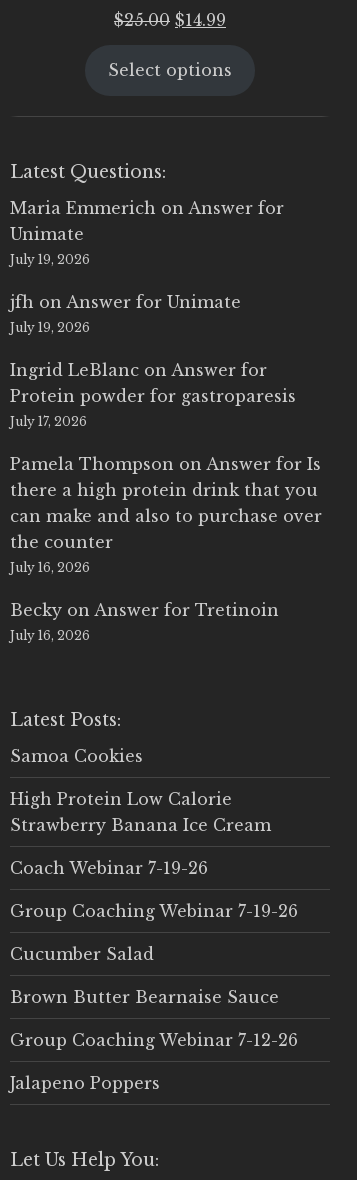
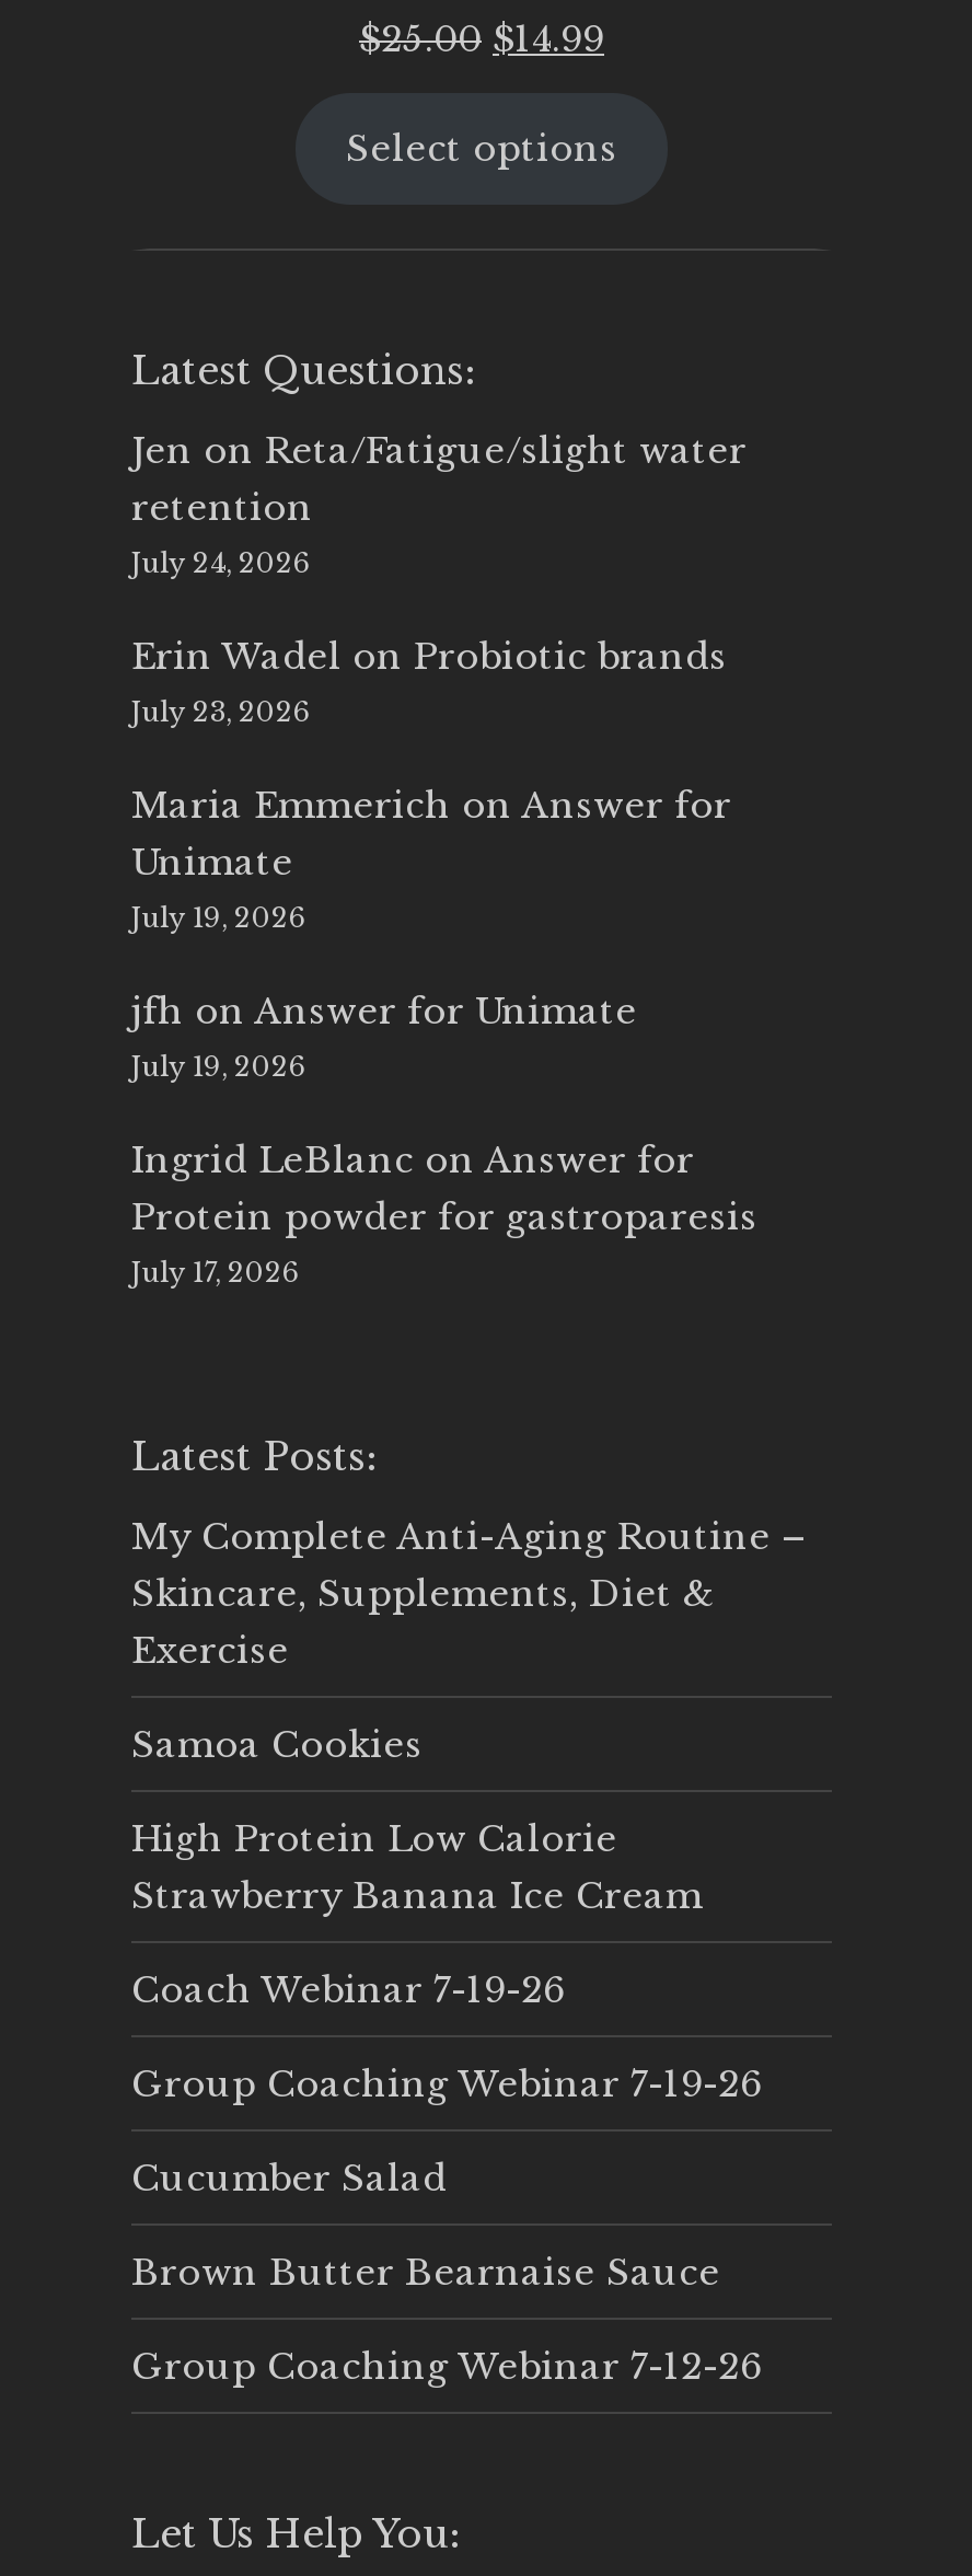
none -> [131,428,747,728] Jen on Reta/Fatigue/slight water | retention | July 24, 2026 | Erin Wadel on Probiotic brands | July 23, 2026
moved [10,198,296,429] -> [131,783,757,1289]: Maria Emmerich on Answer for | Unimate | July 19, 2026 | jfh on Answer for Unimate | July 19, 2026 | Ingrid LeBlanc on Answer for | Protein powder for gastroparesis | July 17, 2026
[10,454,322,643] Pamela Thompson on Answer for Is | there a high protein drink that you | can make and also to purchase over | the counter | July 16, 2026 | Becky on Answer for Tretinoin | July 16, 2026 -> none
moved [10,709,121,731] -> [131,1433,374,1481]: Latest Posts:
none -> [131,1514,806,1672] My Complete Anti-Aging Routine – | Skincare, Supplements, Diet & | Exercise
moved [10,746,298,1050] -> [131,1722,762,2388]: Samoa Cookies | High Protein Low Calorie | Strawberry Banana Ice Cream | Coach Webinar 7-19-26 | Group Coaching Webinar 7-19-26 | Cucumber Salad | Brown Butter Bearnaise Sauce | Group Coaching Webinar 7-12-26
[10,1073,160,1093] Jalapeno Poppers -> none

